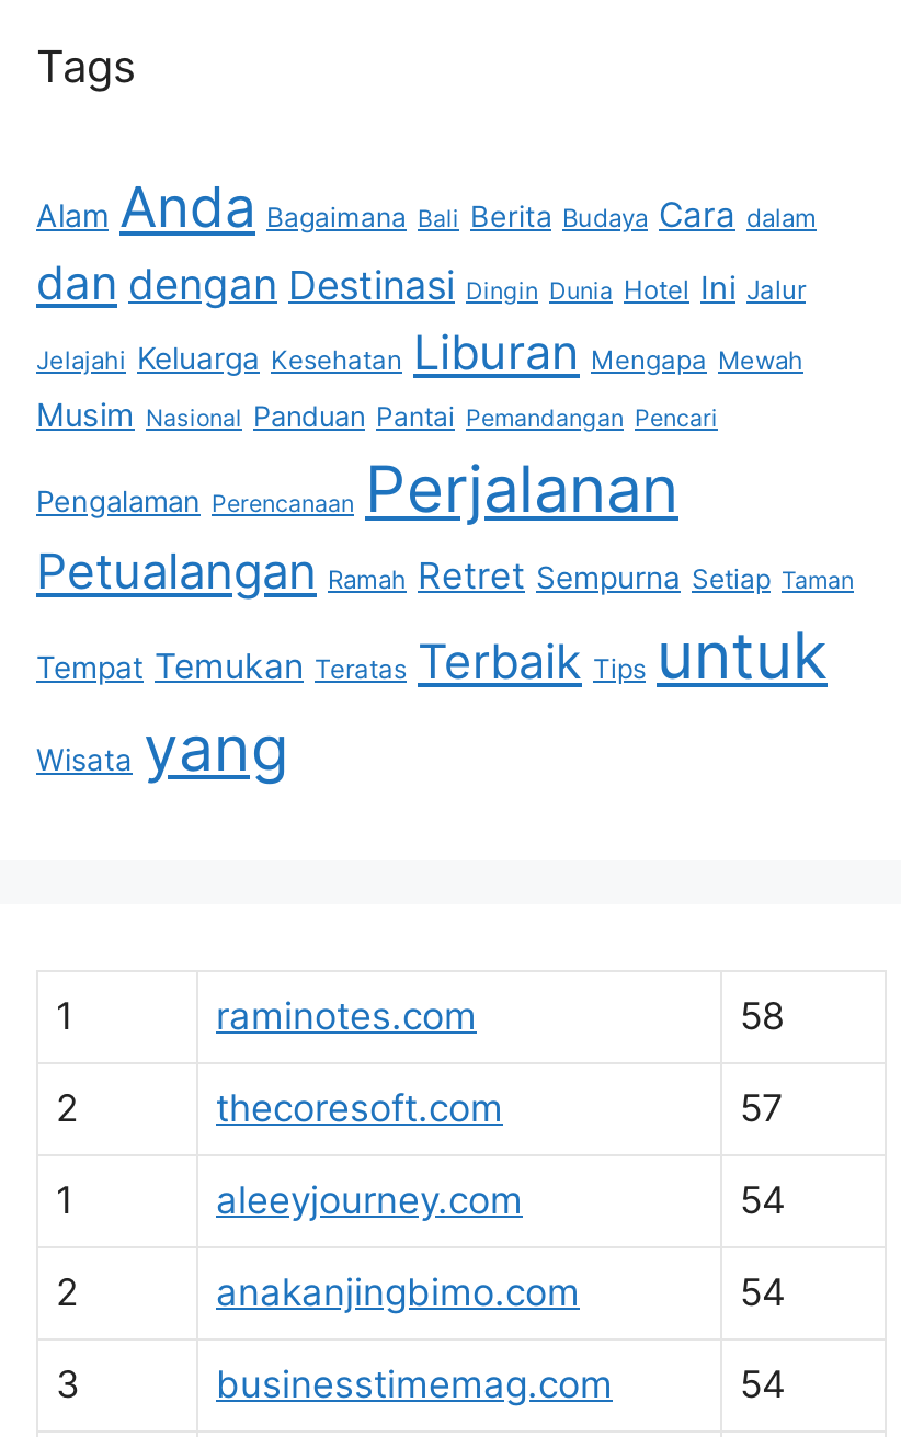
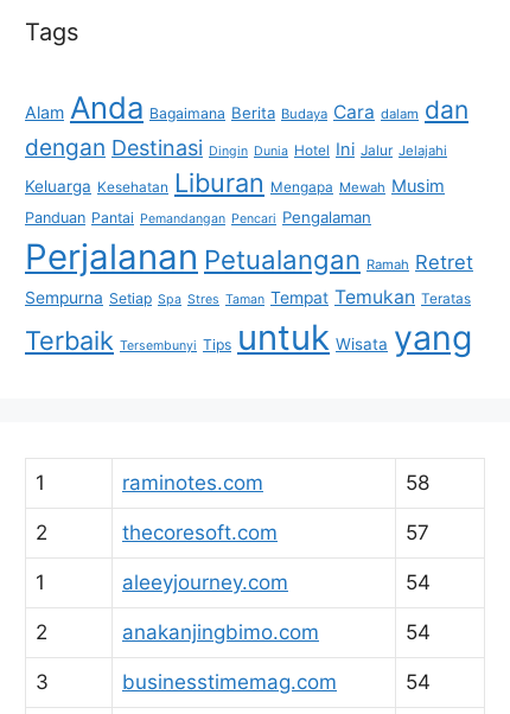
[36,173,854,787] Alam Anda Bagaimana Bali Berita Budaya Cara dalam | dan dengan Destinasi Dingin Dunia Hotel Ini Jalur | Jelajahi Keluarga Kesehatan Liburan Mengapa Mewah | Musim Nasional Panduan Pantai Pemandangan Pencari | Pengalaman Perencanaan Perjalanan | Petualangan Ramah Retret Sempurna Setiap Taman | Tempat Temukan Teratas Terbaik Tips untuk | Wisata yang -> [25,90,473,359] Alam Anda Bagaimana Berita Budaya Cara dalam dan | dengan Destinasi Dingin Dunia Hotel Ini Jalur Jelajahi | Keluarga Kesehatan Liburan Mengapa Mewah Musim | Panduan Pantai Pemandangan Pencari Pengalaman | Perjalanan Petualangan Ramah Retret | Sempurna Setiap Spa Stres Taman Tempat Temukan Teratas | Terbaik Tersembunyi Tips untuk Wisata yang

